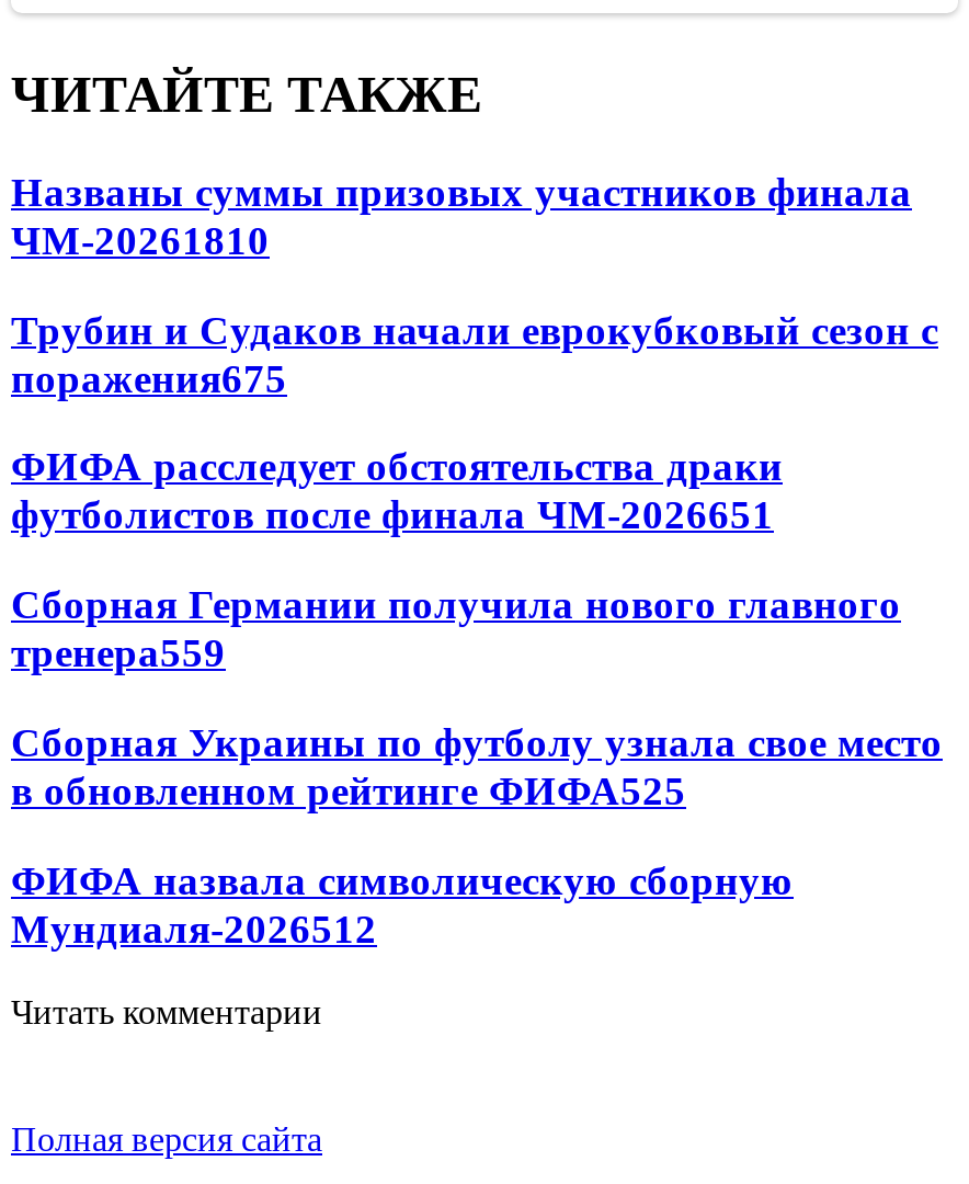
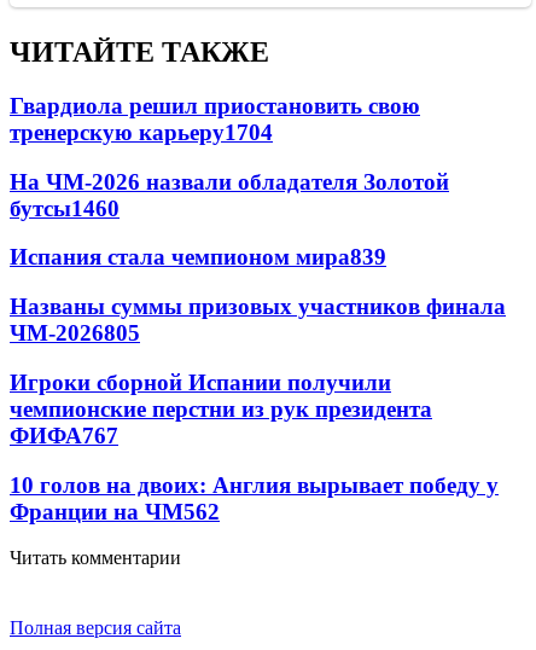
none -> [10,93,449,270] Гвардиола решил приостановить свою | тренерскую карьеру1704 | На ЧМ-2026 назвали обладателя Золотой | бутсы1460 | Испания стала чемпионом мира839
moved [11,169,912,215] -> [10,294,506,319]: Названы суммы призовых участников финала
[11,217,943,951] ЧМ-20261810 | Трубин и Судаков начали еврокубковый сезон с | поражения675 | ФИФА расследует обстоятельства драки | футболистов после финала ЧМ-2026651 | Сборная Германии получила нового главного | тренера559 | Сборная Украины по футболу узнала свое место | в обновленном рейтинге ФИФА525 | ФИФА назвала символическую сборную | Мундиаля-2026512 -> [10,320,499,524] ЧМ-2026805 | Игроки сборной Испании получили | чемпионские перстни из рук президента | ФИФА767 | 10 голов на двоих: Англия вырывает победу у | Франции на ЧМ562

